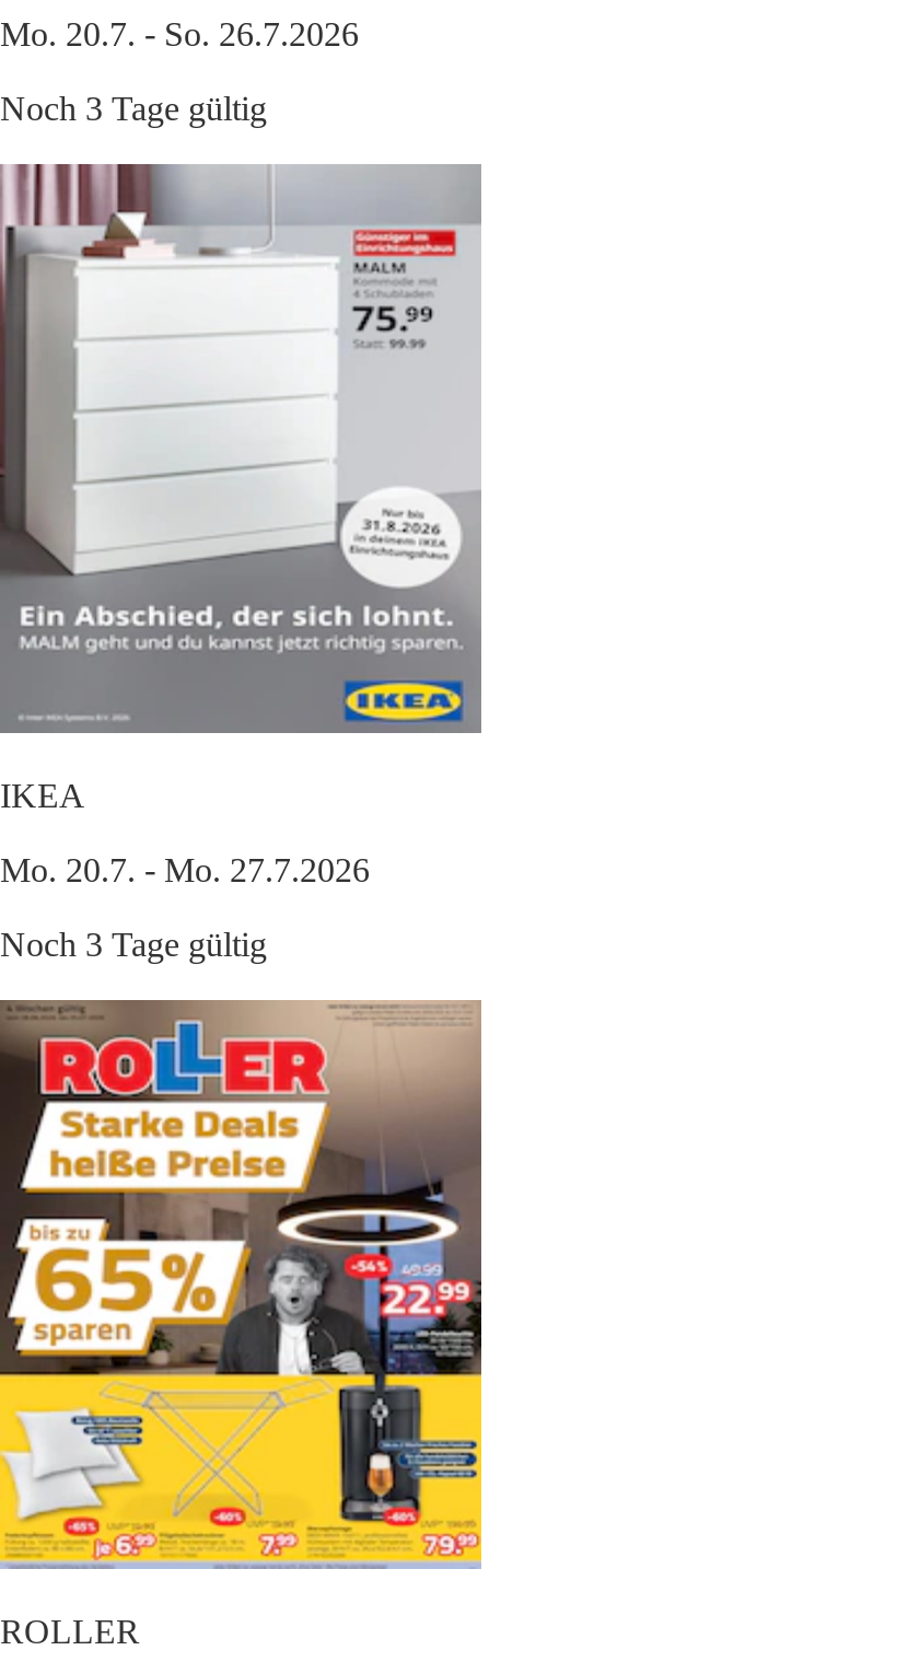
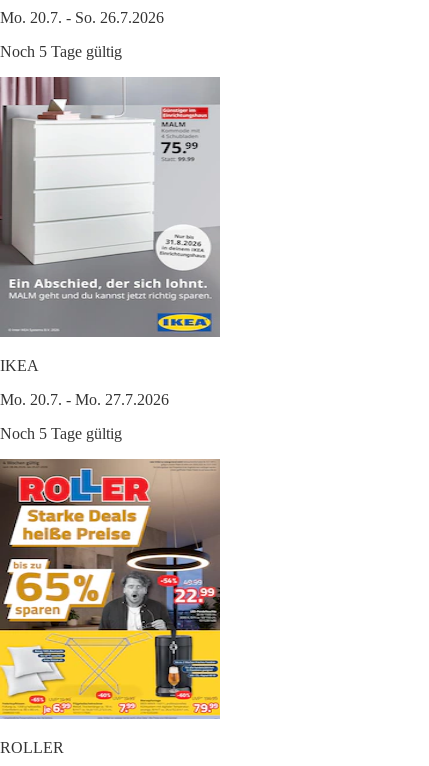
[0,90,267,127] Noch 3 Tage gültig -> [0,43,122,60] Noch 5 Tage gültig
[0,926,267,963] Noch 3 Tage gültig -> [0,425,122,442] Noch 5 Tage gültig

